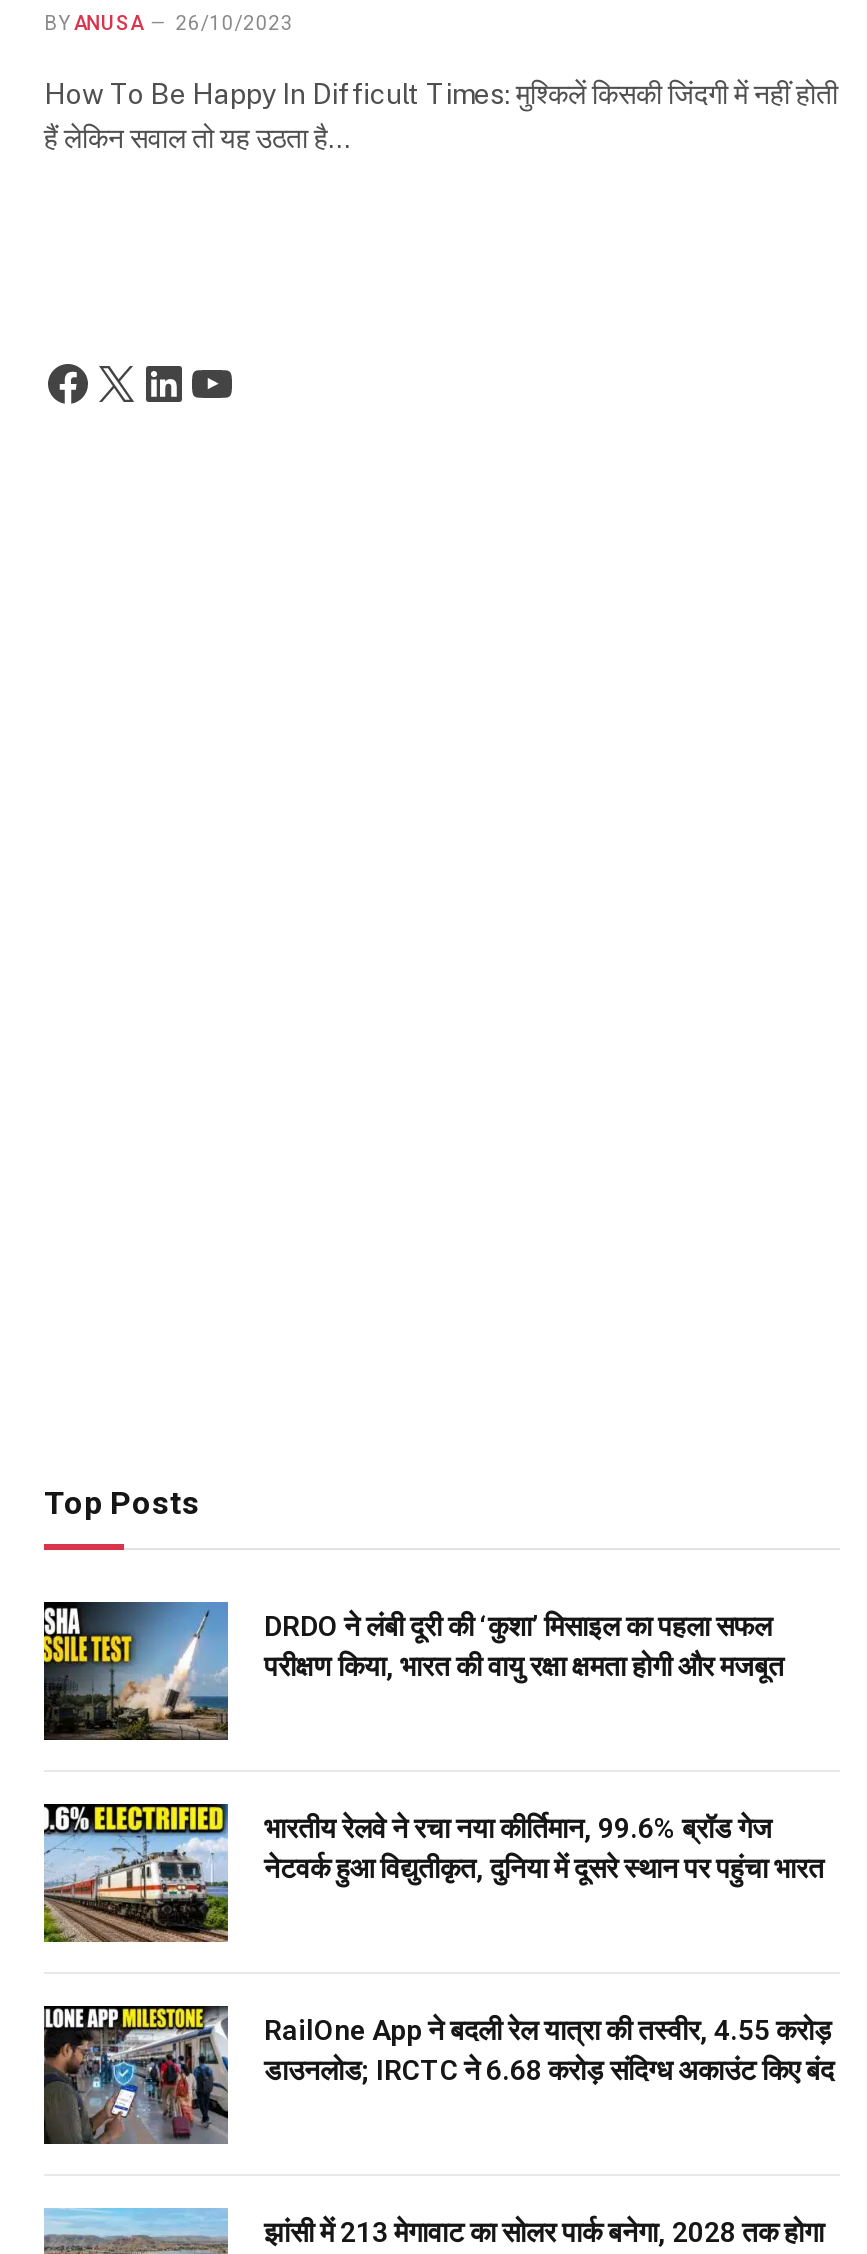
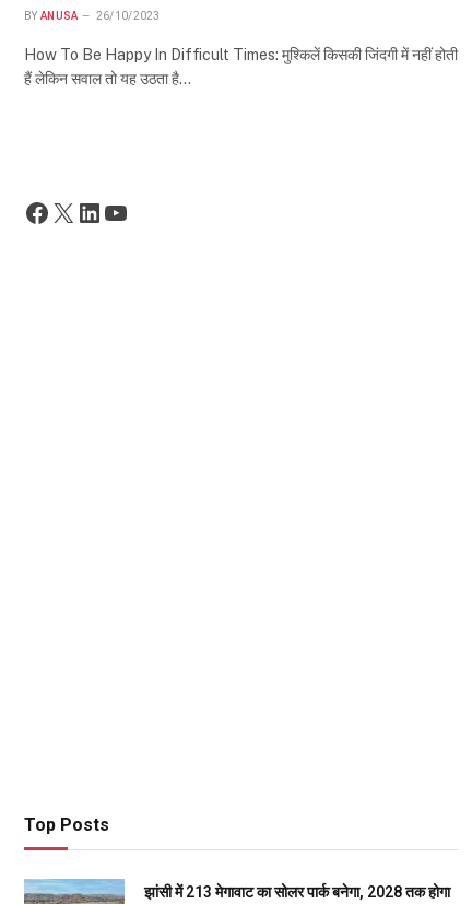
[42,1600,784,1742] [image] | DRDO ने लंबी दूरी की ‘कुशा’ मिसाइल का पहला सफल | परीक्षण किया, भारत की वायु रक्षा क्षमता होगी और मजबूत -> none
[42,1802,824,1944] [image] | भारतीय रेलवे ने रचा नया कीर्तिमान, 99.6% ब्रॉड गेज | नेटवर्क हुआ विद्युतीकृत, दुनिया में दूसरे स्थान पर पहुंचा भारत -> none
[42,2004,834,2156] [image] | RailOne App ने बदली रेल यात्रा की तस्वीर, 4.55 करोड़ | डाउनलोड; IRCTC ने 6.68 करोड़ संदिग्ध अकाउंट किए बंद -> none

